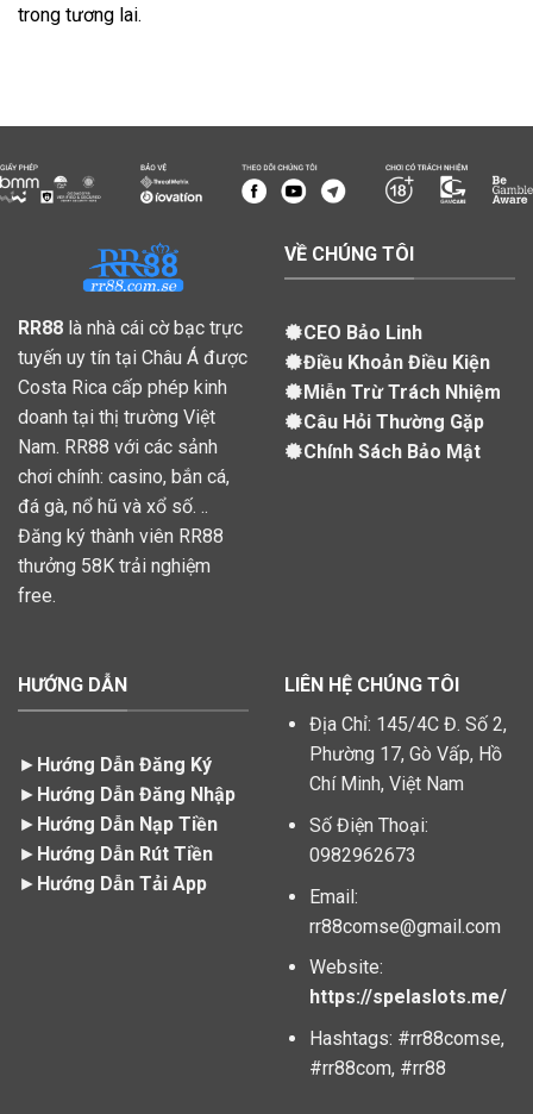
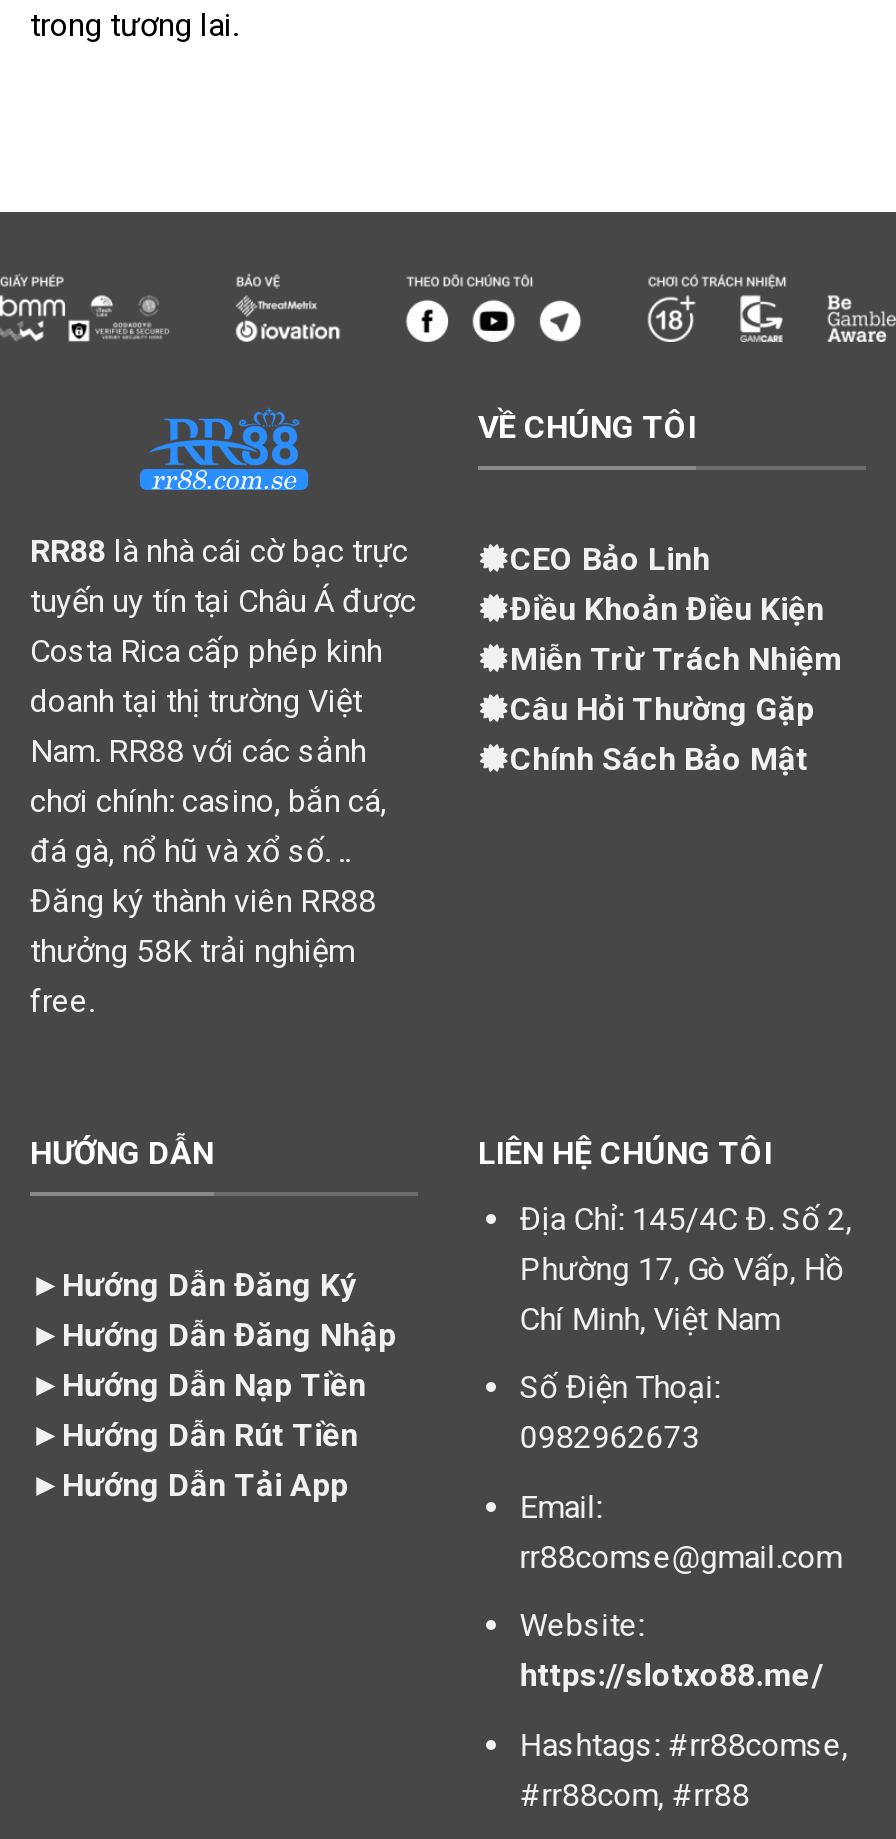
[309,986,507,1008] https://spelaslots.me/ -> [520,1657,824,1695] https://slotxo88.me/

